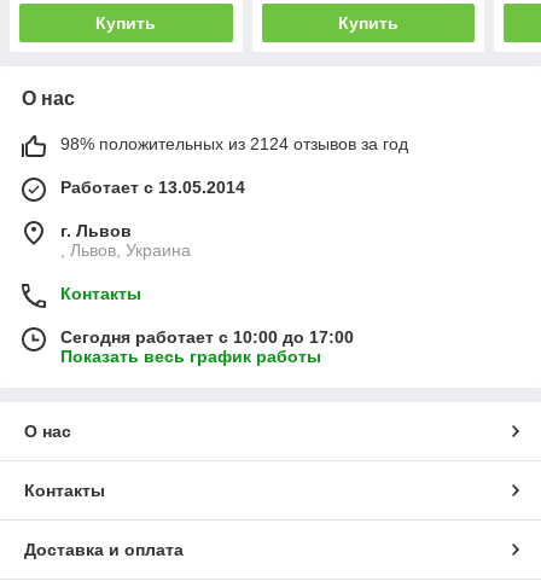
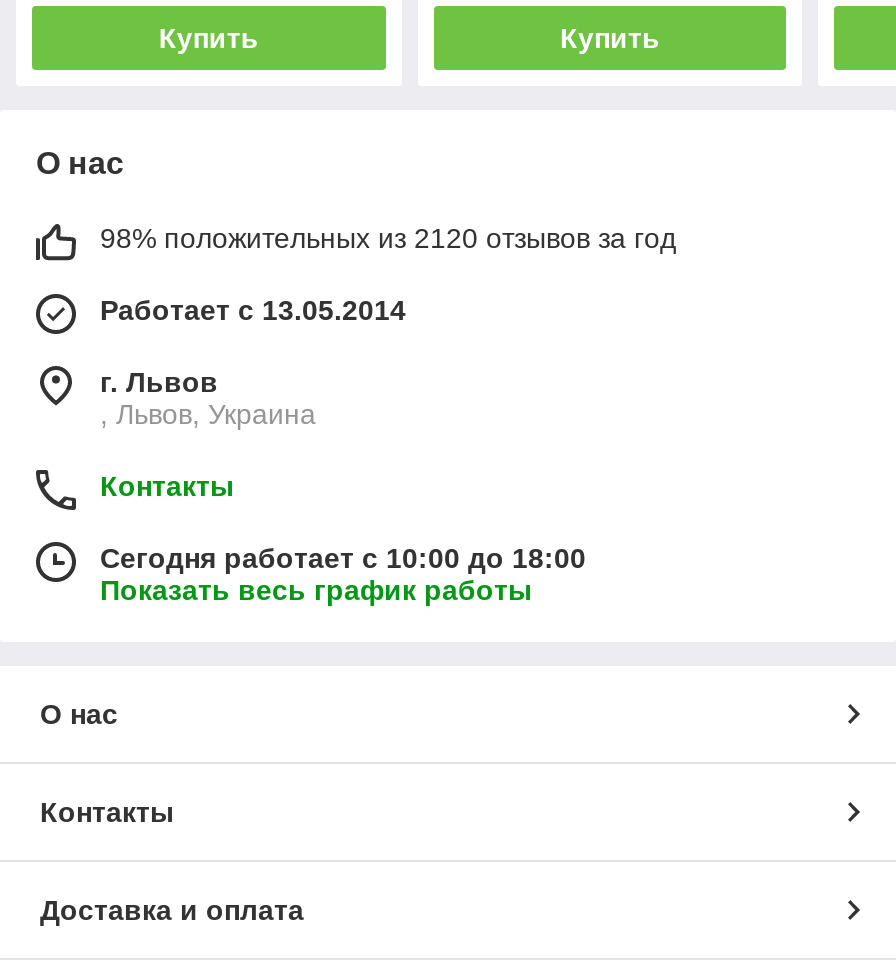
[60,134,408,153] 98% положительных из 2124 отзывов за год -> [100,222,676,254] 98% положительных из 2120 отзывов за год
[60,327,354,346] Сегодня работает с 10:00 до 17:00 -> [100,542,586,574] Сегодня работает с 10:00 до 18:00

